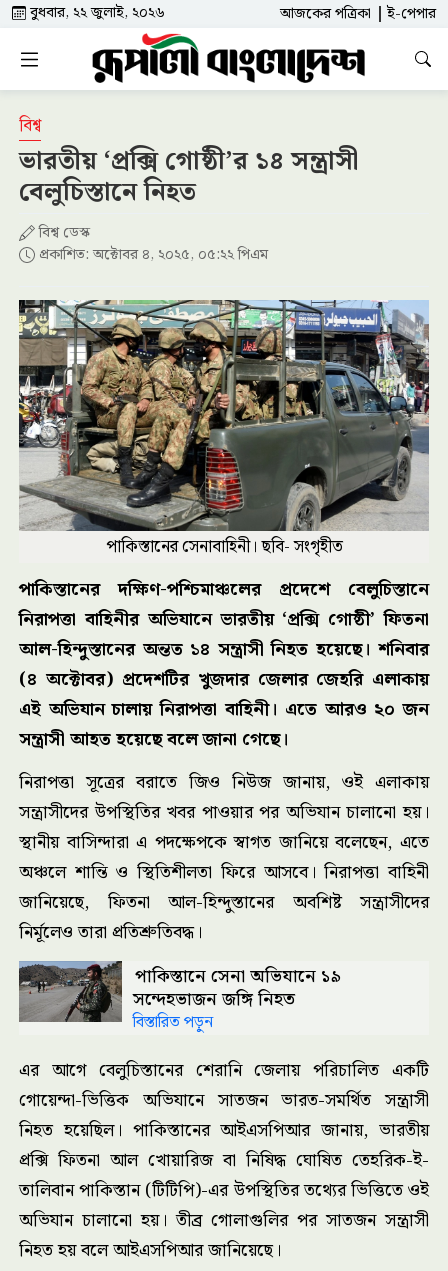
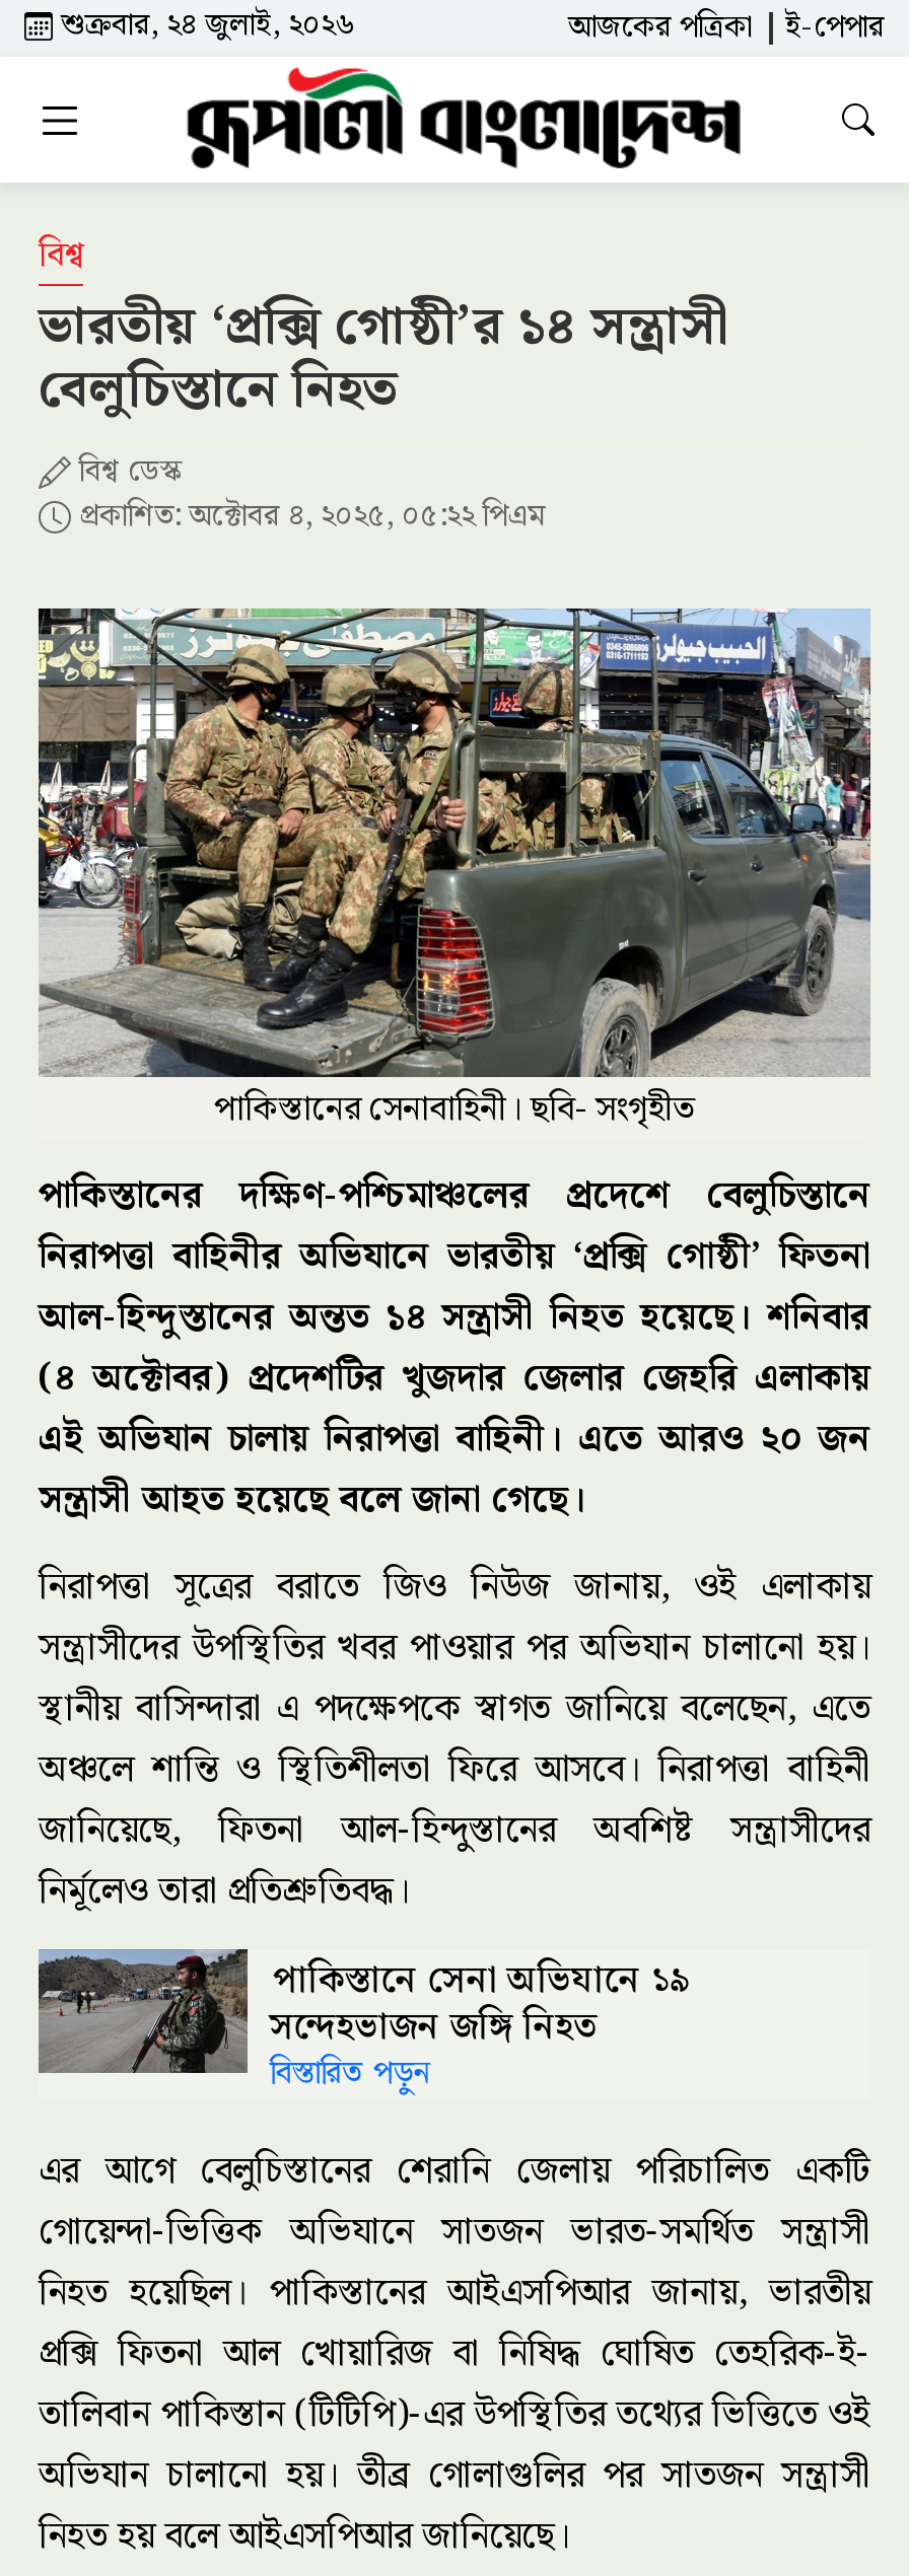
[26,1,165,25] বুধবার, ২২ জুলাই, ২০২৬ -> [53,2,355,51] শুক্রবার, ২৪ জুলাই, ২০২৬

